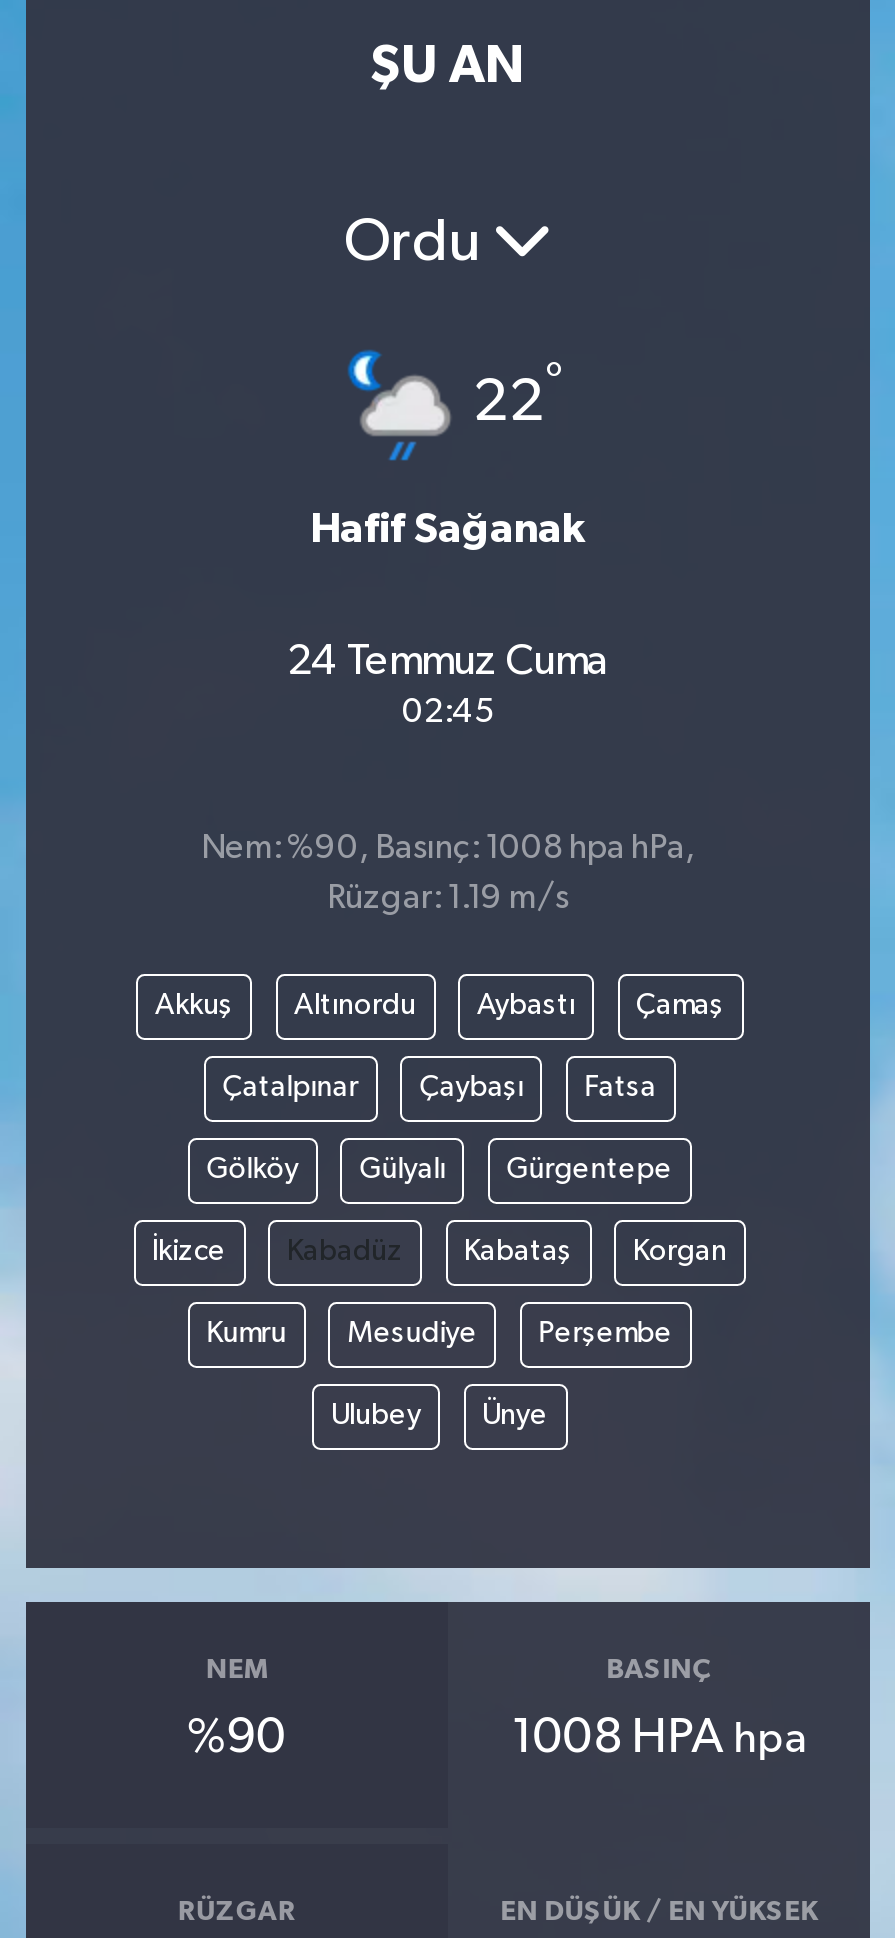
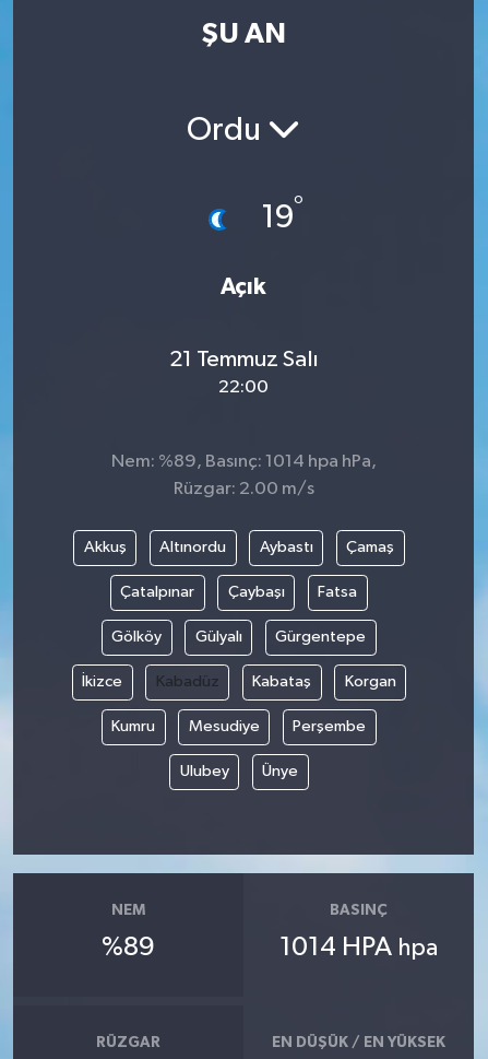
[346,348,563,462] [image] | 22° -> [189,189,303,249] [image] | 19°
[310,507,586,549] Hafif Sağanak -> [221,275,266,298] Açık
[287,640,609,730] 24 Temmuz Cuma | 02:45 -> [169,348,318,397] 21 Temmuz Salı | 22:00
[201,831,695,865] Nem: %90, Basınç: 1008 hpa hPa, -> [111,452,376,471] Nem: %89, Basınç: 1014 hpa hPa,
[327,881,569,915] Rüzgar: 1.19 m/s -> [173,479,314,498] Rüzgar: 2.00 m/s
[187,1714,287,1762] %90 -> [101,935,155,961] %89
[511,1714,807,1762] 1008 HPA hpa -> [280,935,438,961] 1014 HPA hpa

